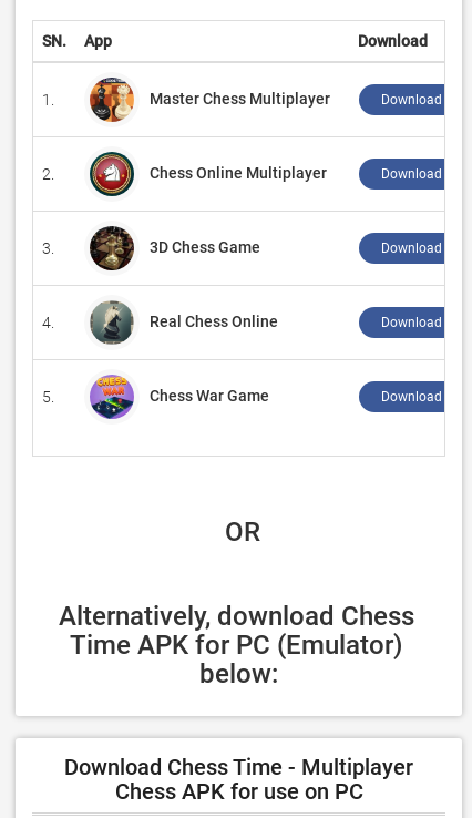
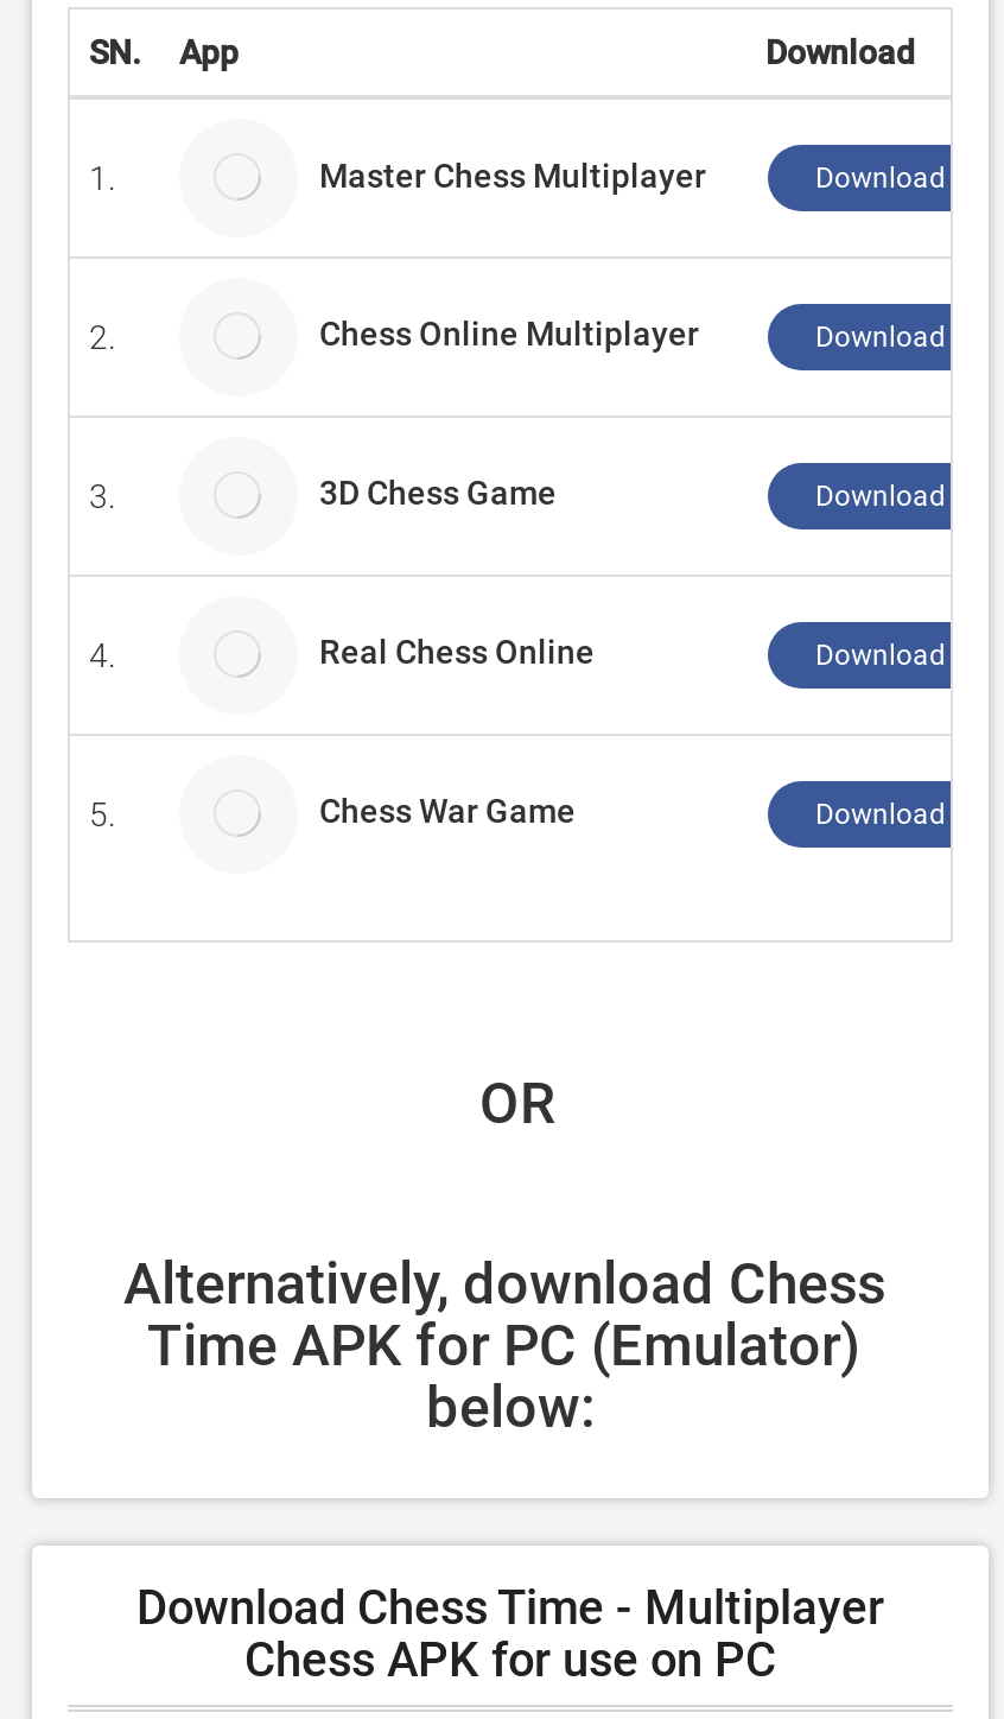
[89,76,135,123] [image] -> none
[89,151,135,197] [image] -> none
[89,225,135,272] [image] -> none
[89,299,135,346] [image] -> none
[89,374,135,420] [image] -> none

